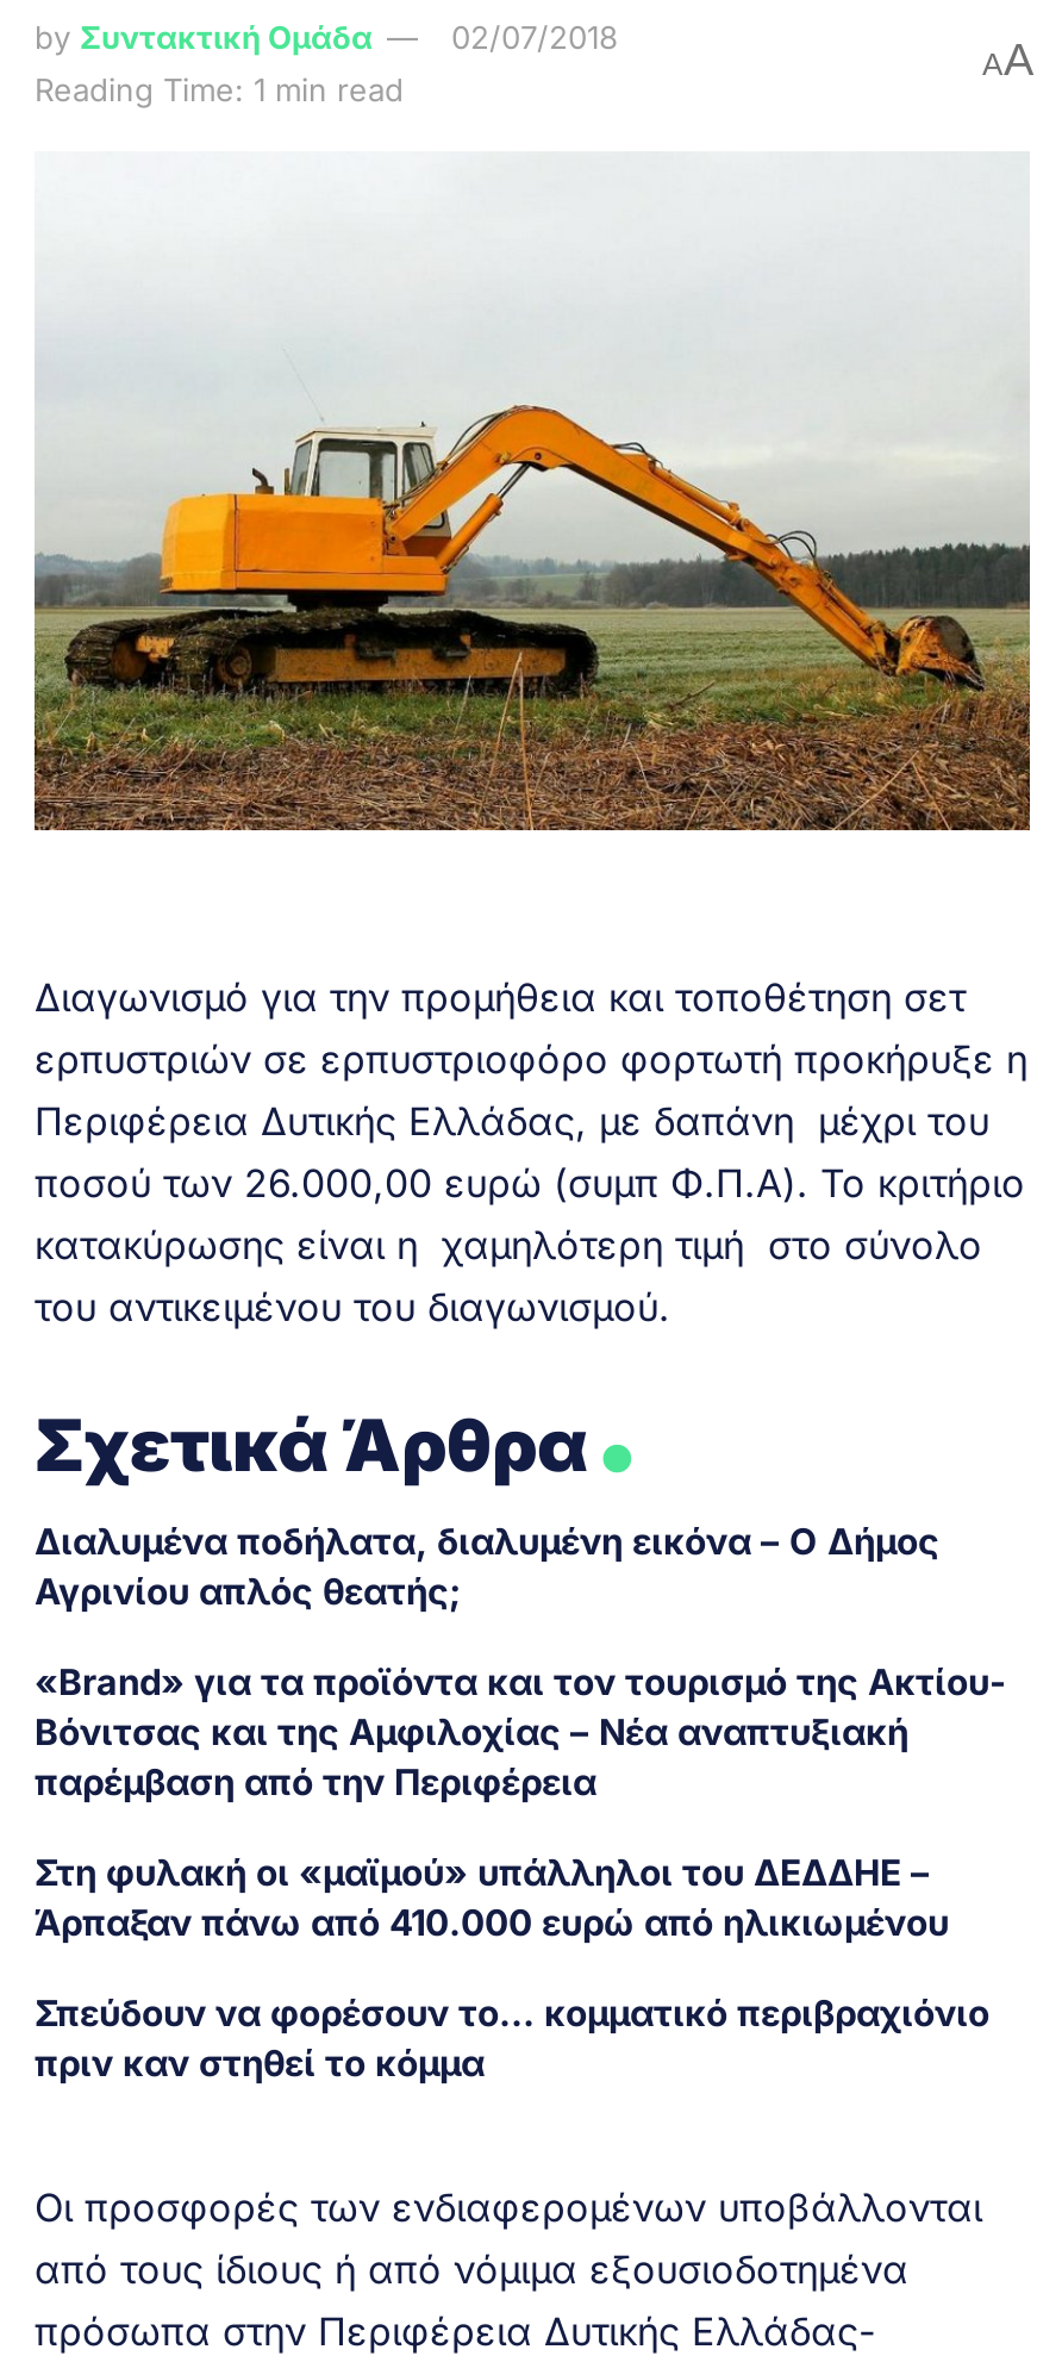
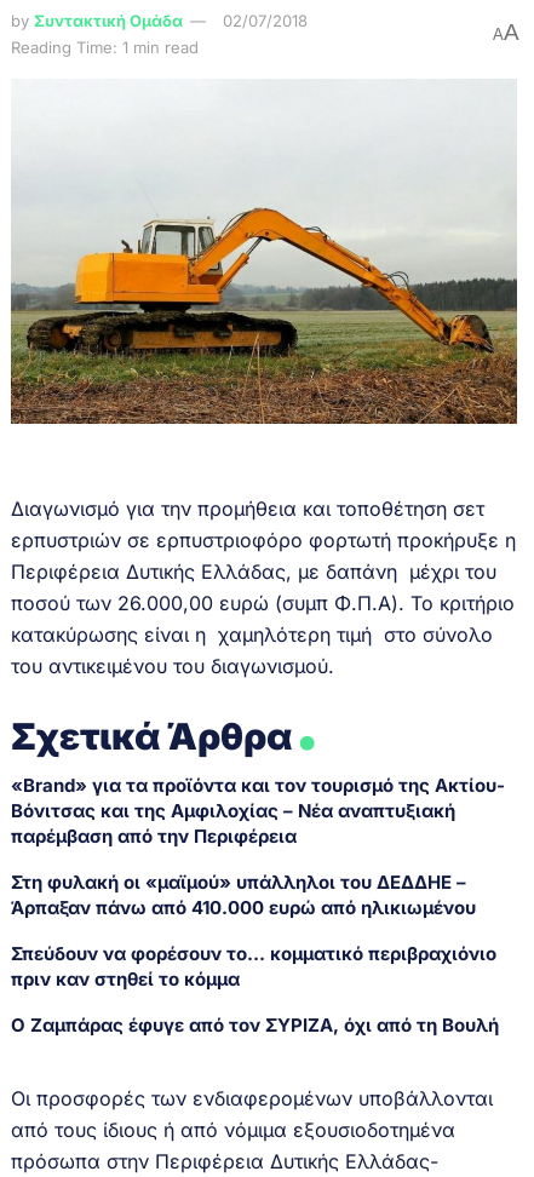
[35,1519,939,1615] Διαλυμένα ποδήλατα, διαλυμένη εικόνα – Ο Δήμος | Αγρινίου απλός θεατής; -> none
moved [35,1660,1006,2086] -> [11,774,505,991]: «Brand» για τα προϊόντα και τον τουρισμό της Ακτίου- | Βόνιτσας και της Αμφιλοχίας – Νέα αναπτυξιακή | παρέμβαση από την Περιφέρεια | Στη φυλακή οι «μαϊμού» υπάλληλοι του ΔΕΔΔΗΕ – | Άρπαξαν πάνω από 410.000 ευρώ από ηλικιωμένου | Σπεύδουν να φορέσουν το… κομματικό περιβραχιόνιο | πριν καν στηθεί το κόμμα
none -> [11,1014,499,1037] Ο Ζαμπάρας έφυγε από τον ΣΥΡΙΖΑ, όχι από τη Βουλή

